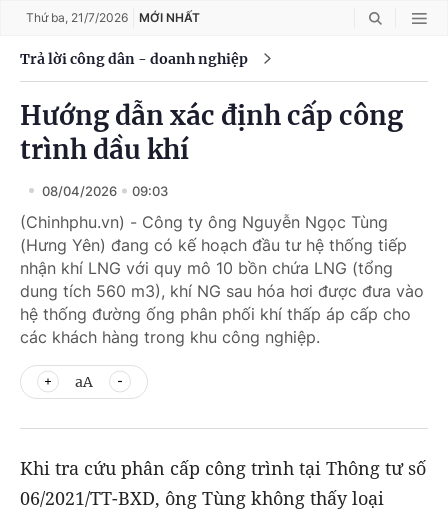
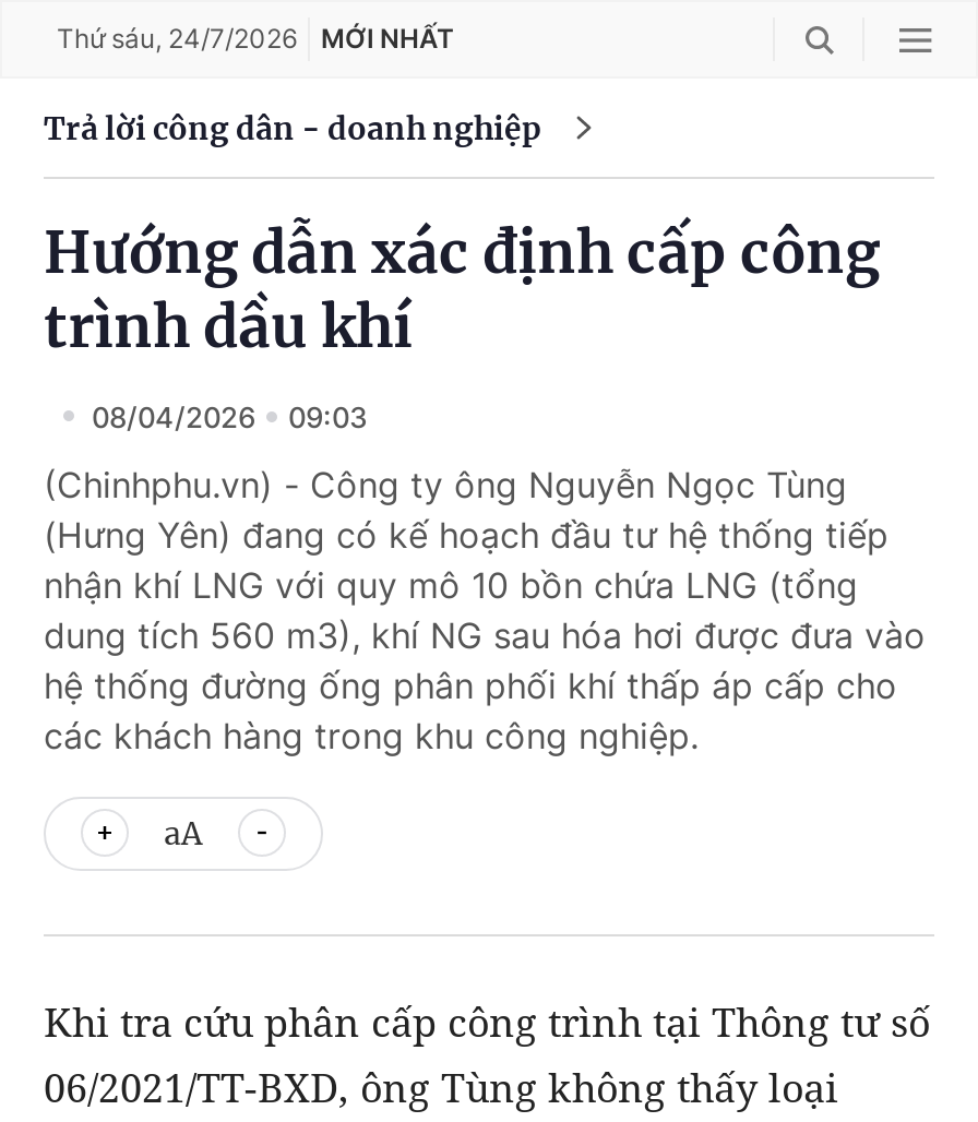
[26,10,200,25] Thứ ba, 21/7/2026 MỚI NHẤT -> [57,22,454,55] Thứ sáu, 24/7/2026 MỚI NHẤT

